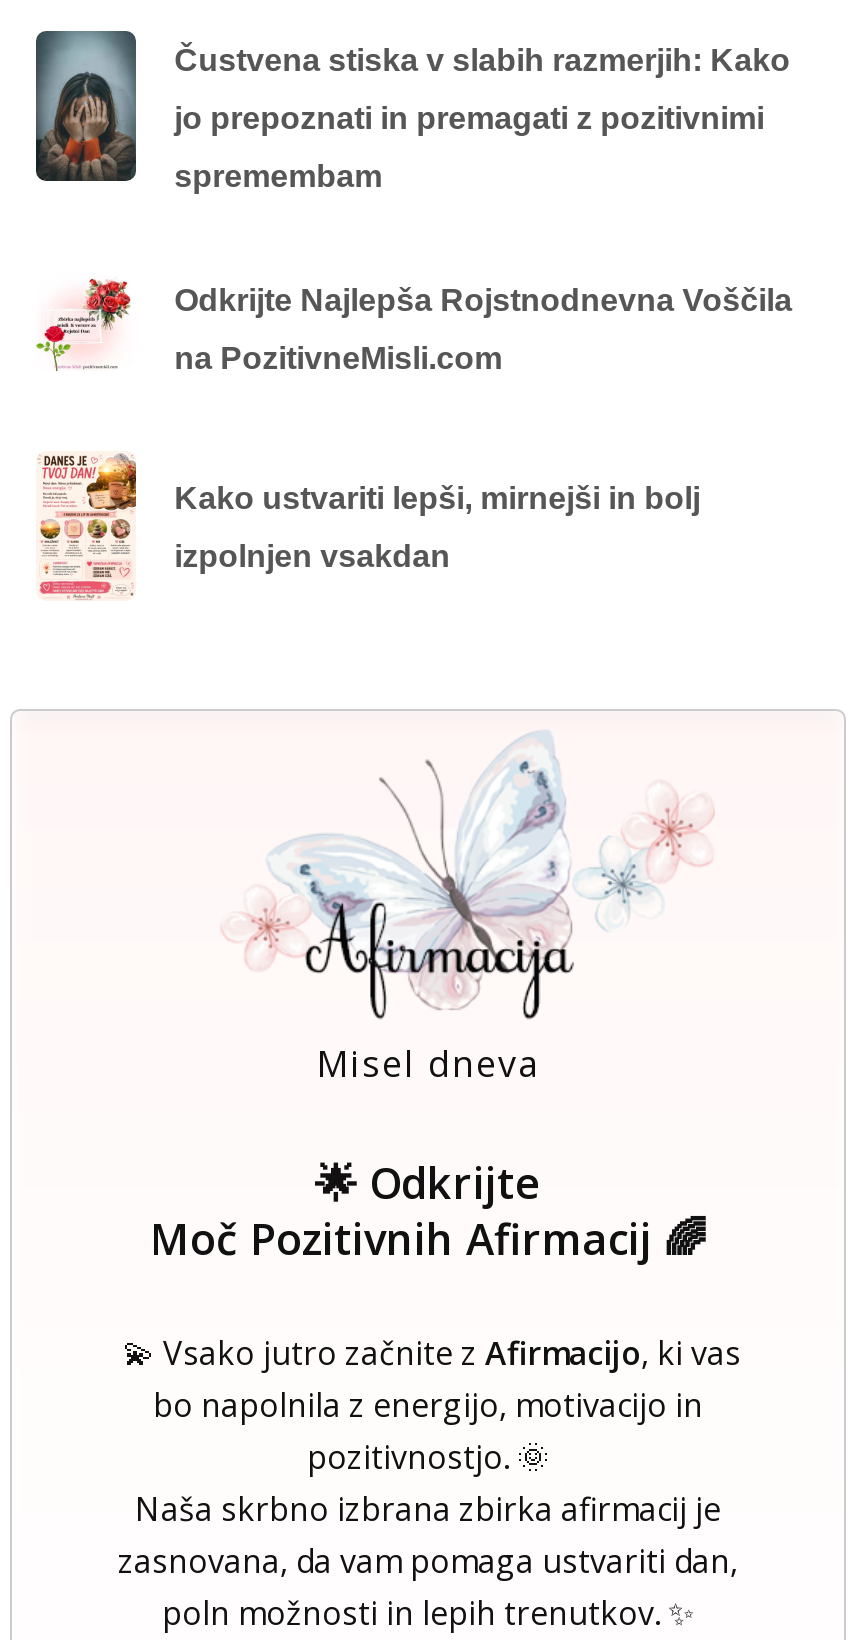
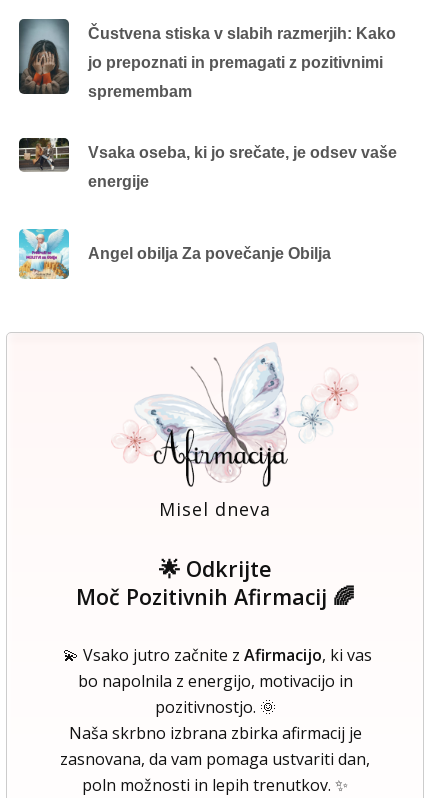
[36,276,792,375] [image] | Odkrijte Najlepša Rojstnodnevna Voščila | na PozitivneMisli.com -> [18,137,397,190] [image] | Vsaka oseba, ki jo srečate, je odsev vaše | energije
[36,452,700,602] [image] | Kako ustvariti lepši, mirnejši in bolj | izpolnjen vsakdan -> [18,228,331,280] [image] | Angel obilja Za povečanje Obilja

